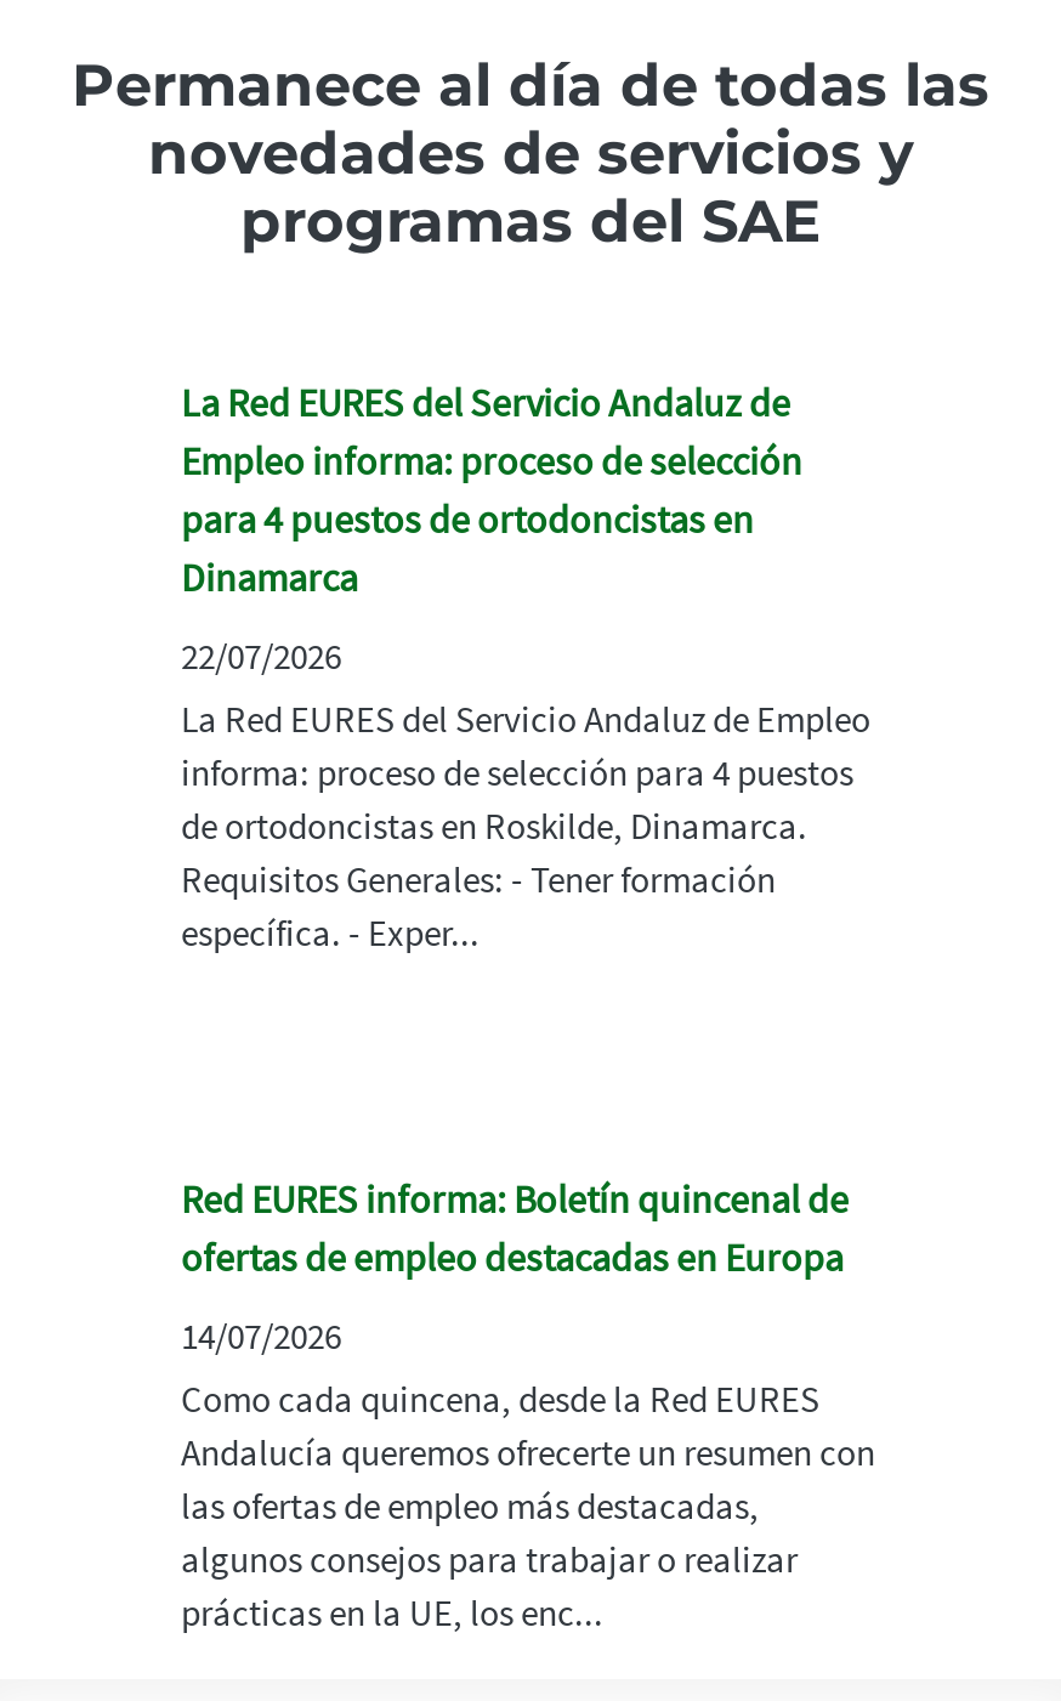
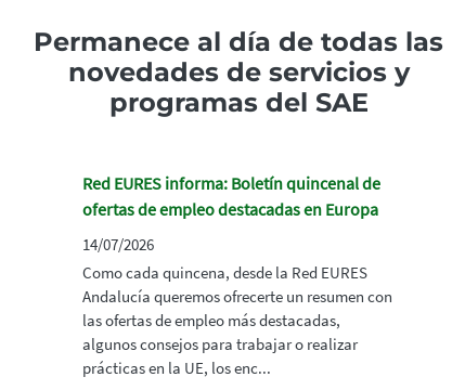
[181,379,870,956] La Red EURES del Servicio Andaluz de | Empleo informa: proceso de selección | para 4 puestos de ortodoncistas en | Dinamarca | 22/07/2026 | La Red EURES del Servicio Andaluz de Empleo | informa: proceso de selección para 4 puestos | de ortodoncistas en Roskilde, Dinamarca. | Requisitos Generales: - Tener formación | específica. - Exper... -> none

